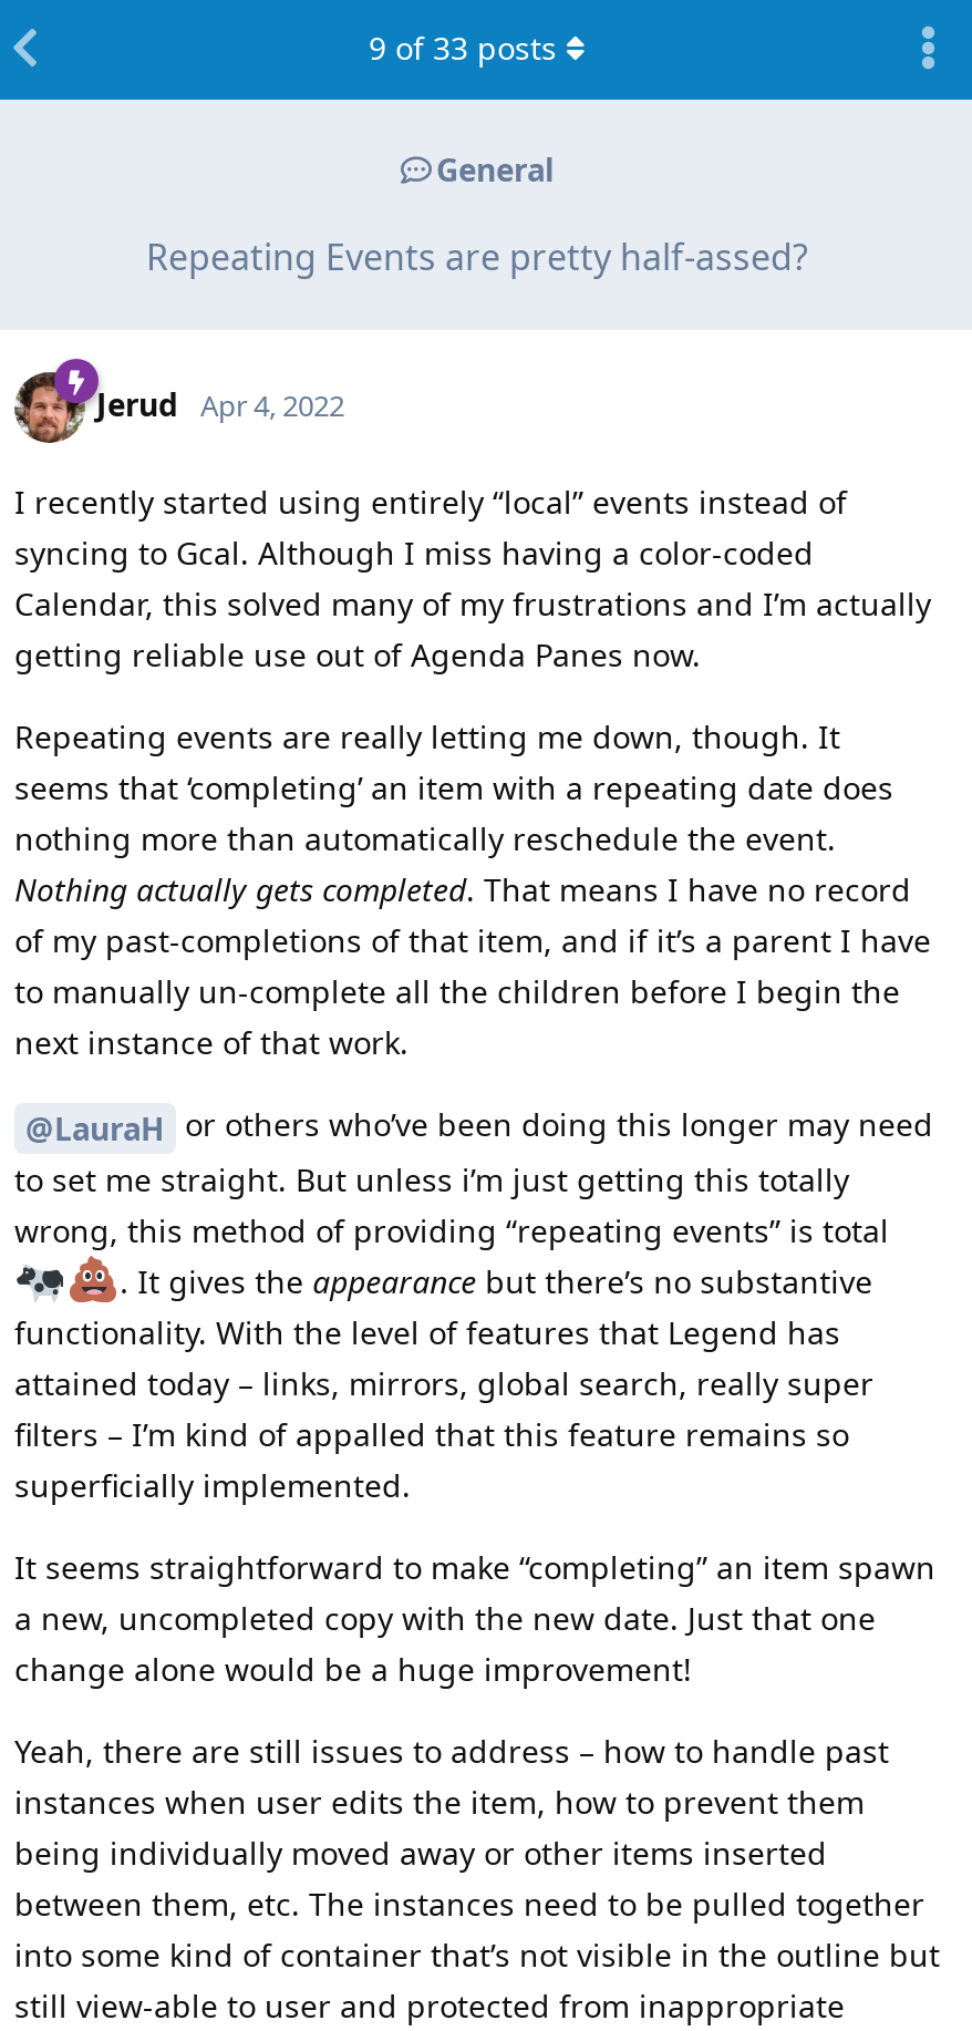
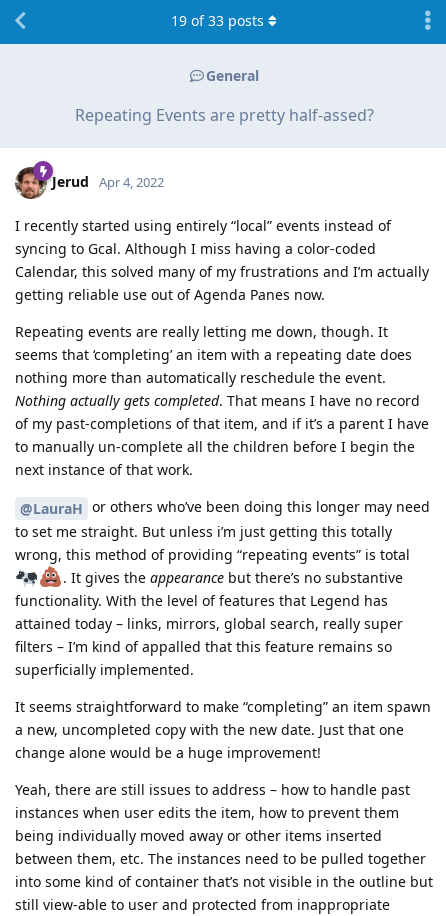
[369,27,557,69] 9 of 33 posts -> [171,11,264,30] 19 of 33 posts

